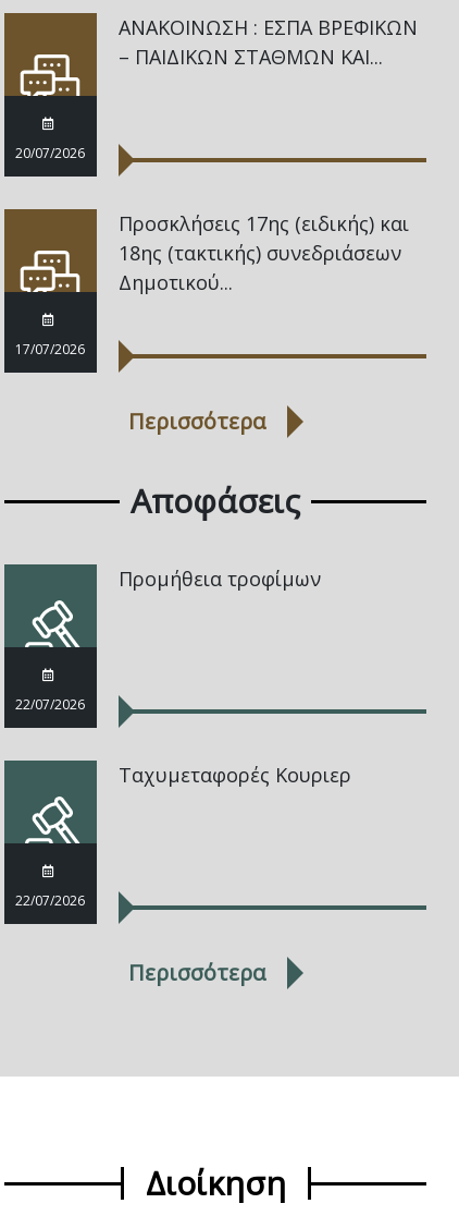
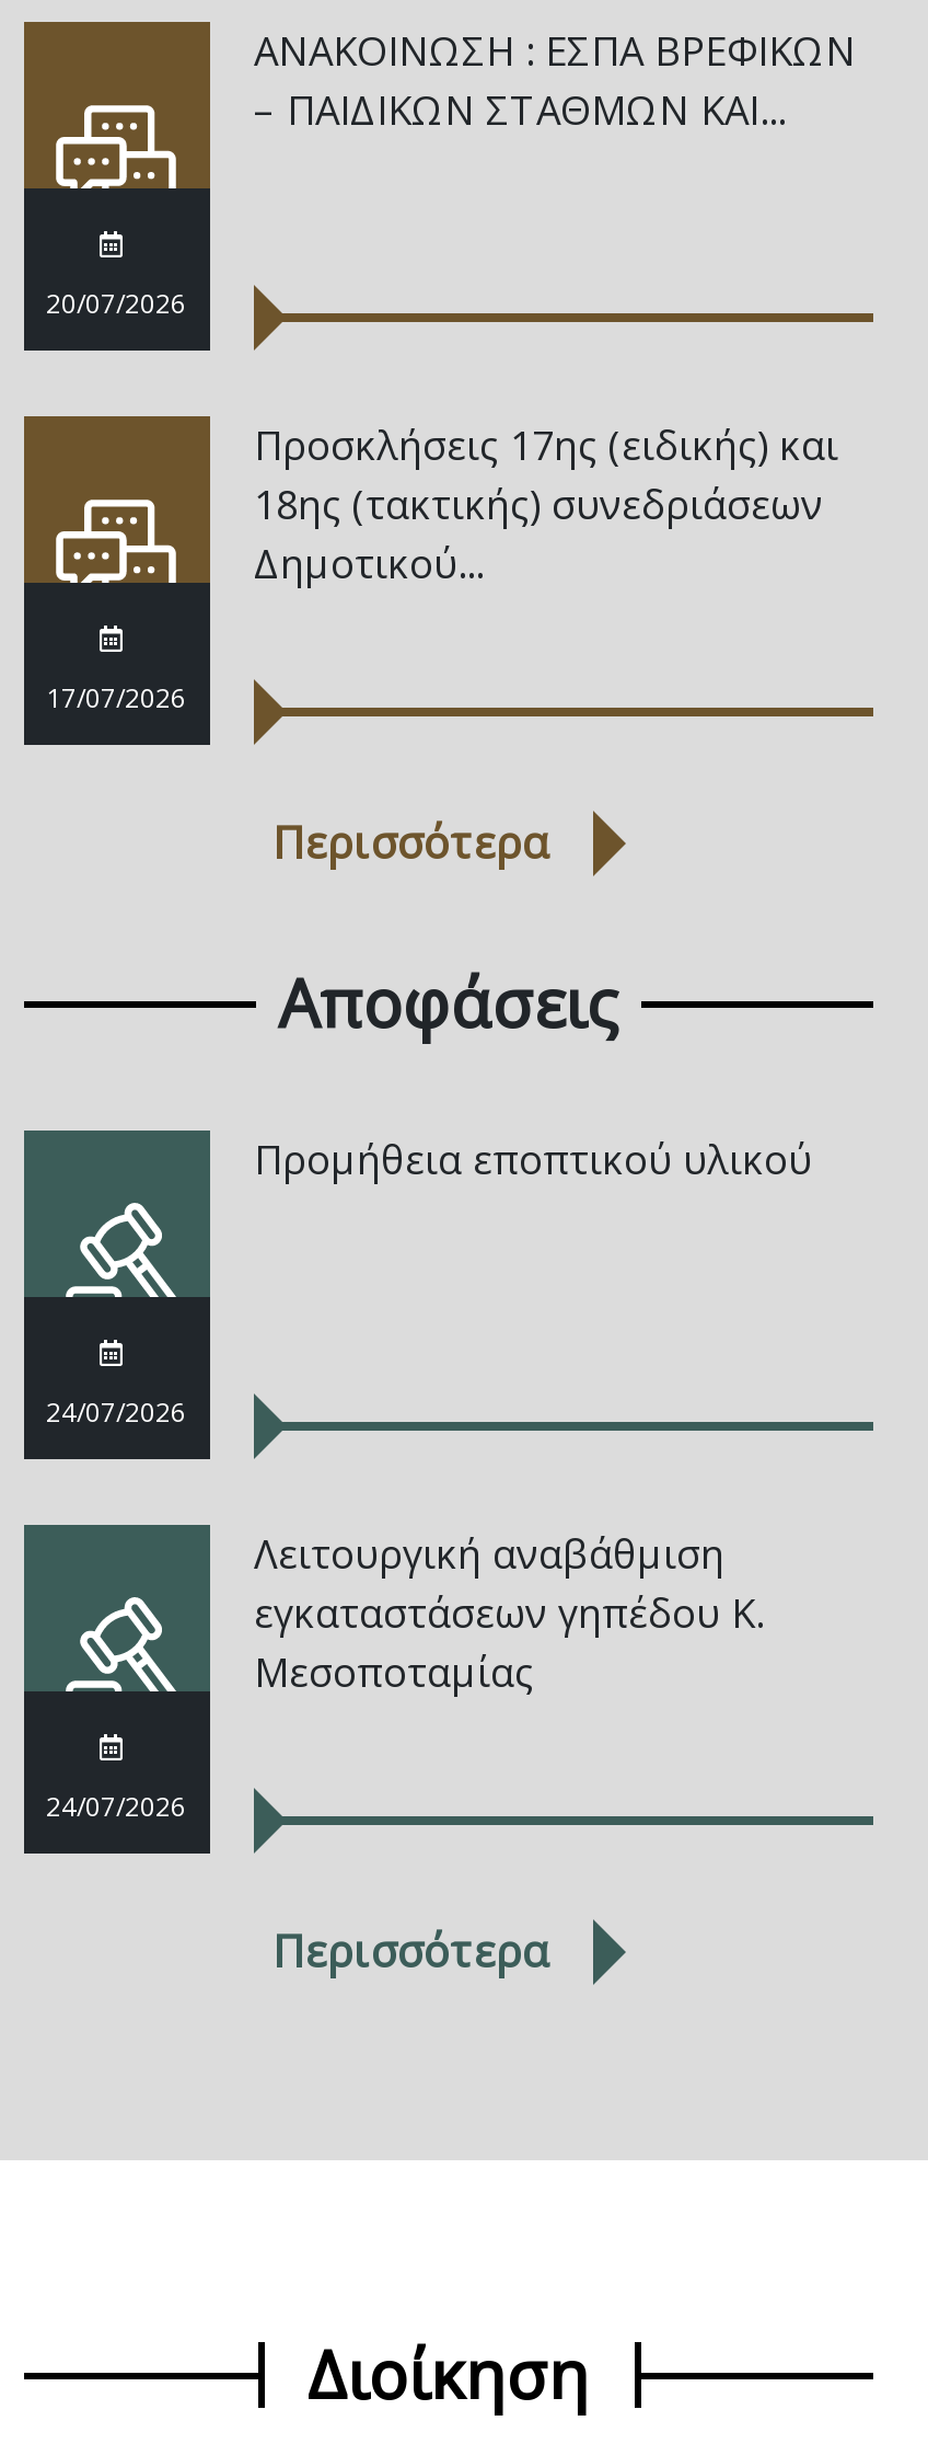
[119,566,321,592] Προμήθεια τροφίμων -> [254,1133,812,1185] Προμήθεια εποπτικού υλικού
[15,695,85,714] 22/07/2026 -> [46,1393,186,1431] 24/07/2026
[119,762,351,788] Ταχυμεταφορές Κουριερ -> [254,1527,764,1698] Λειτουργική αναβάθμιση | εγκαταστάσεων γηπέδου Κ. | Μεσοποταμίας
[15,891,85,910] 22/07/2026 -> [46,1788,186,1825] 24/07/2026

